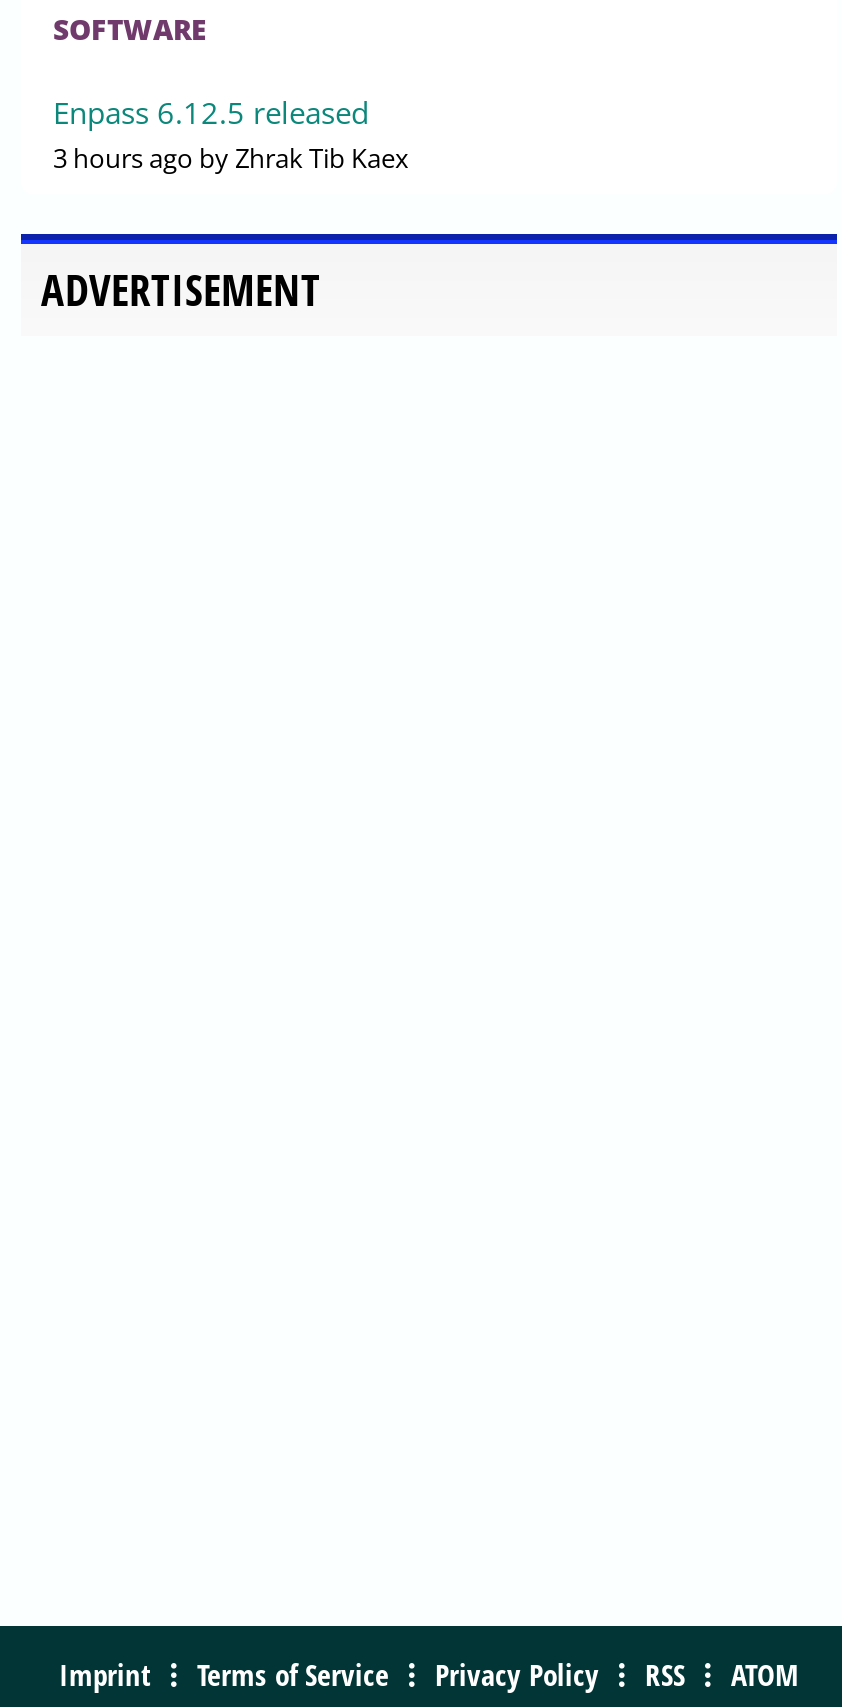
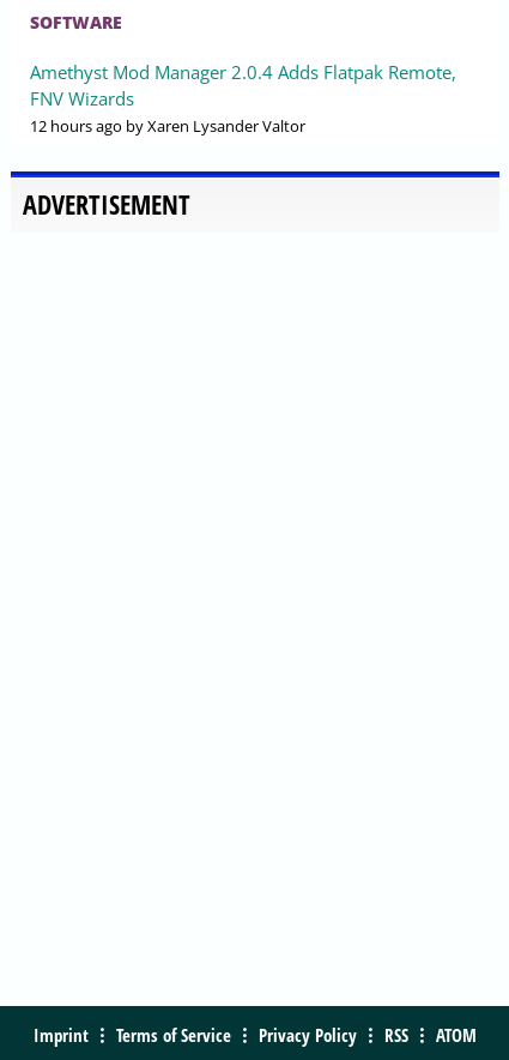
[53,92,409,176] Enpass 6.12.5 released | 3 hours ago by Zhrak Tib Kaex -> [30,60,456,137] Amethyst Mod Manager 2.0.4 Adds Flatpak Remote, | FNV Wizards | 12 hours ago by Xaren Lysander Valtor

